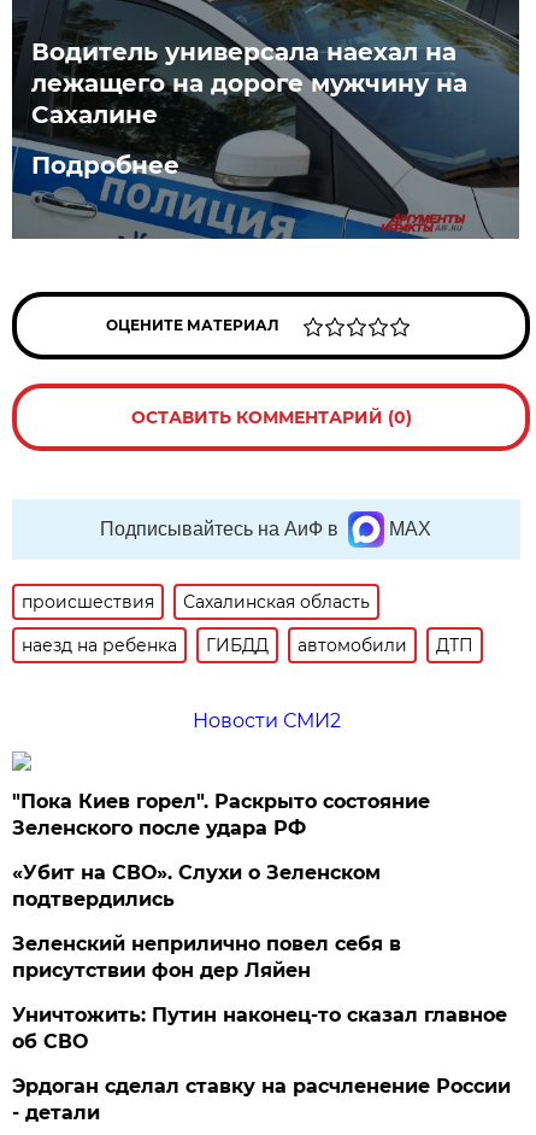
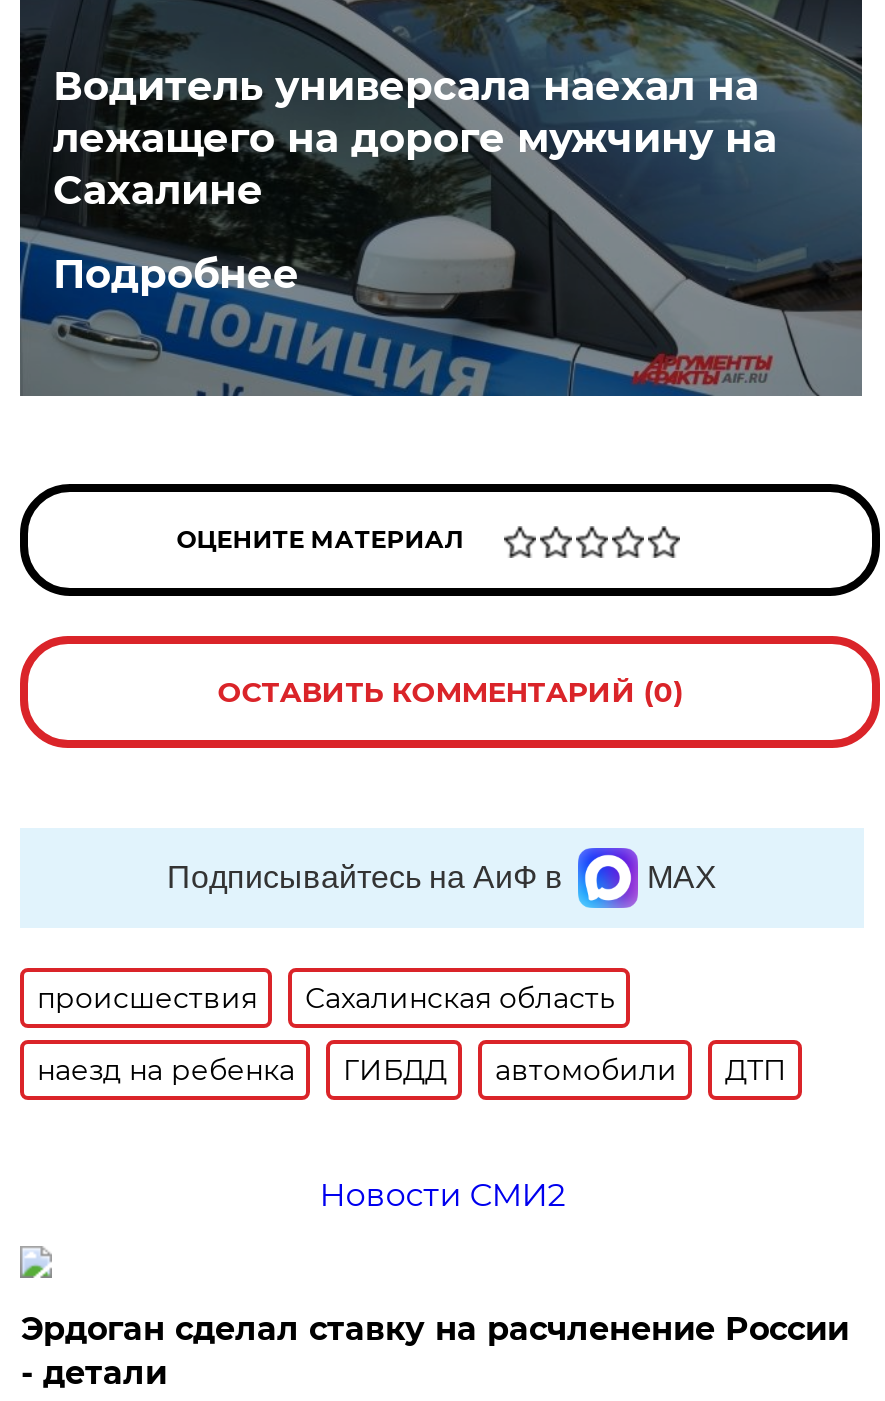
[13,790,508,1053] "Пока Киев горел". Раскрыто состояние | Зеленского после удара РФ | «Убит на СВО». Слухи о Зеленском | подтвердились | Зеленский неприлично повел cебя в | присутствии фон дер Ляйен | Уничтожить: Путин наконец-то сказал главное | об СВО -> none

